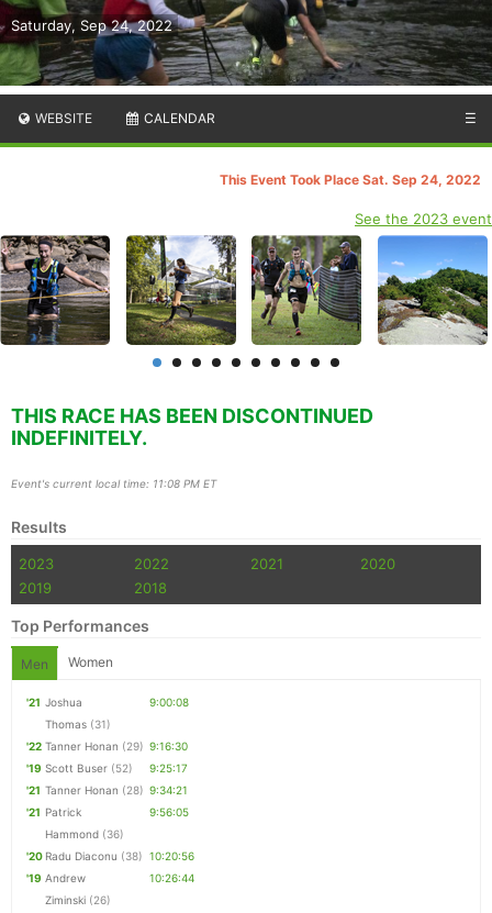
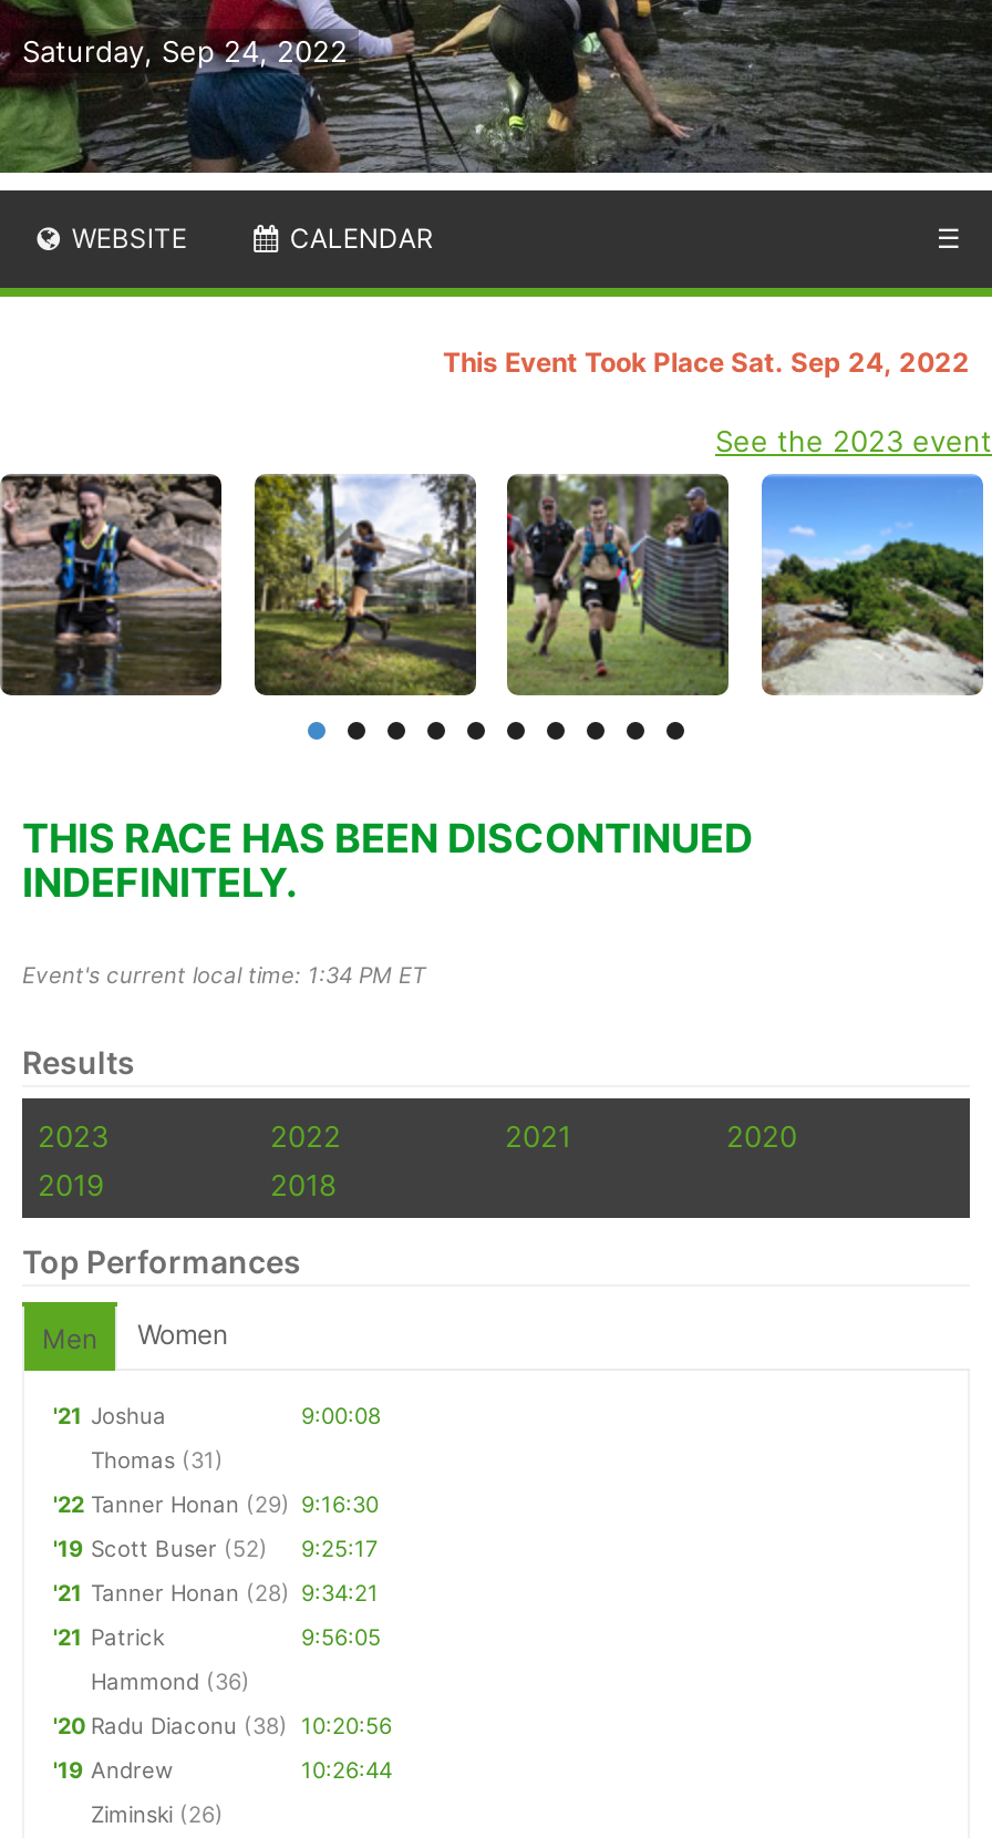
[11,477,216,490] Event's current local time: 11:08 PM ET -> [22,962,425,988] Event's current local time: 1:34 PM ET

